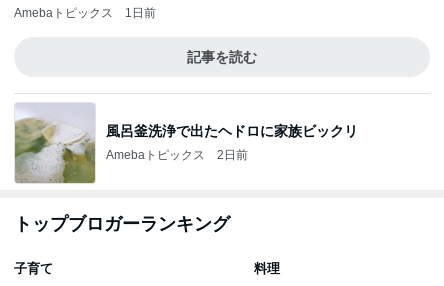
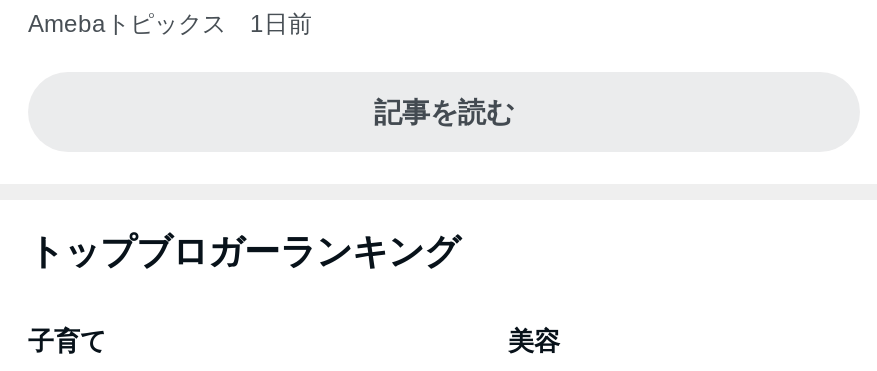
[14,103,358,184] [image] | 風呂釜洗浄で出たヘドロに家族ビックリ | Amebaトピックス | 2日前 -> none
[254,261,280,276] 料理 -> [508,326,560,356] 美容

